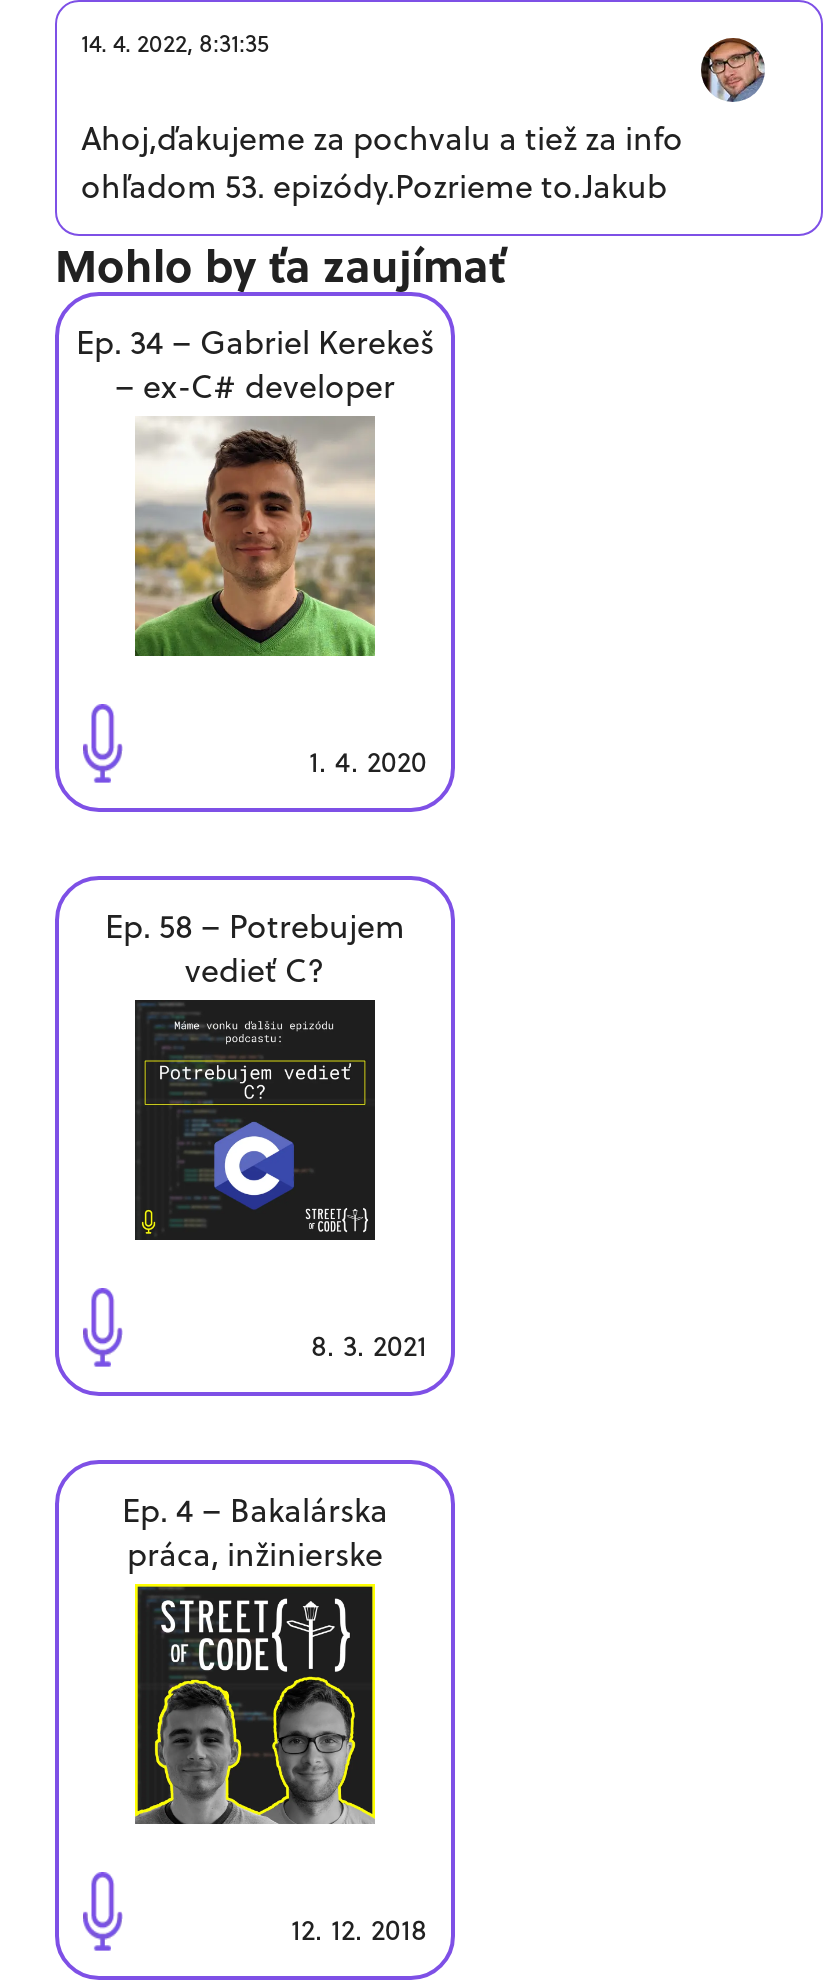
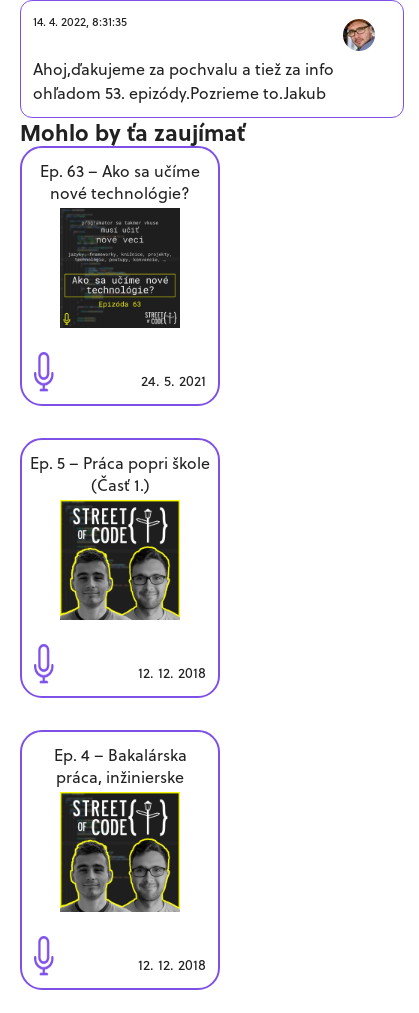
[76,320,434,408] Ep. 34 – Gabriel Kerekeš | – ex-C# developer -> [40,160,200,204] Ep. 63 – Ako sa učíme | nové technológie?
[133,424,377,658] [image] -> [59,212,181,329] [image]
[309,742,427,782] 1. 4. 2020 -> [141,371,206,391] 24. 5. 2021
[105,904,405,992] Ep. 58 – Potrebujem | vedieť C? -> [30,452,210,496] Ep. 5 – Práca popri škole | (Časť 1.)
[133,998,377,1240] [image] -> [59,499,181,620] [image]
[311,1326,427,1366] 8. 3. 2021 -> [138,663,206,683] 12. 12. 2018

